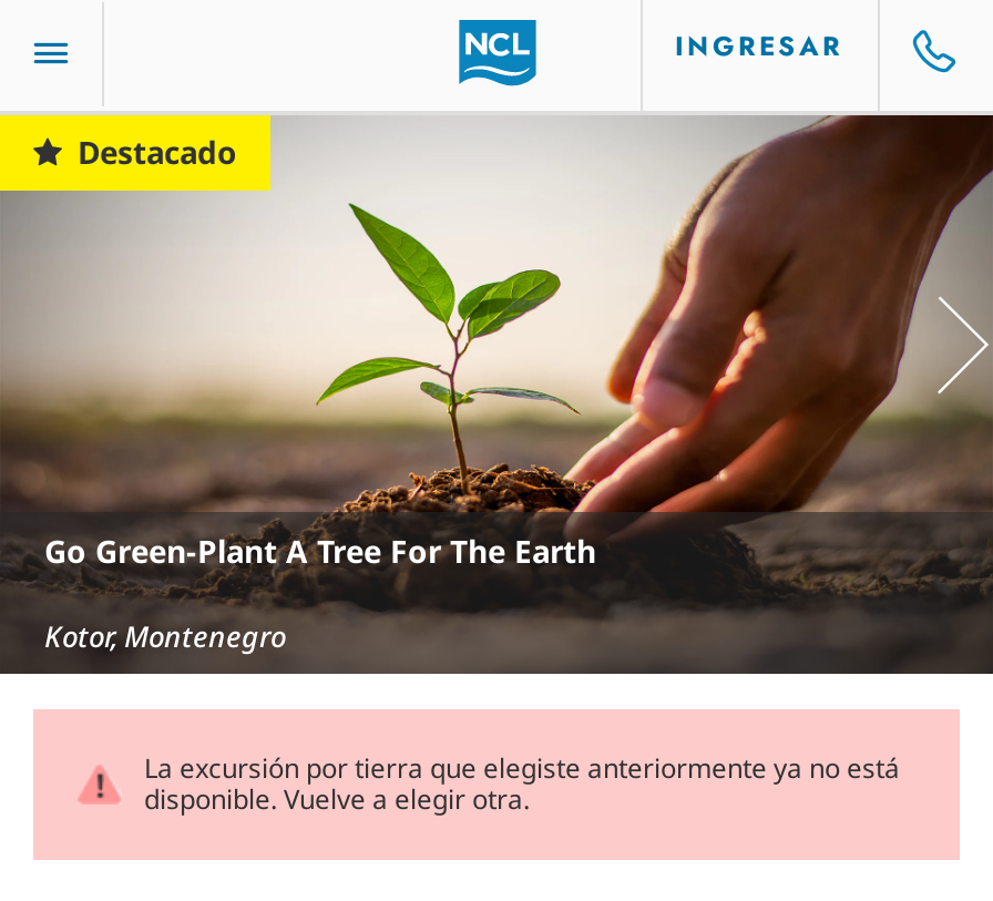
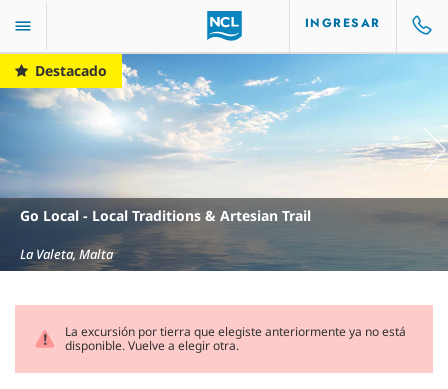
[7,113,986,676] [image] | Go Green-Plant A Tree For The Earth -> [3,53,445,289] [image] | Go Local - Local Traditions & Artesian Trail
[44,616,286,656] Kotor, Montenegro -> [20,245,113,263] La Valeta, Malta

